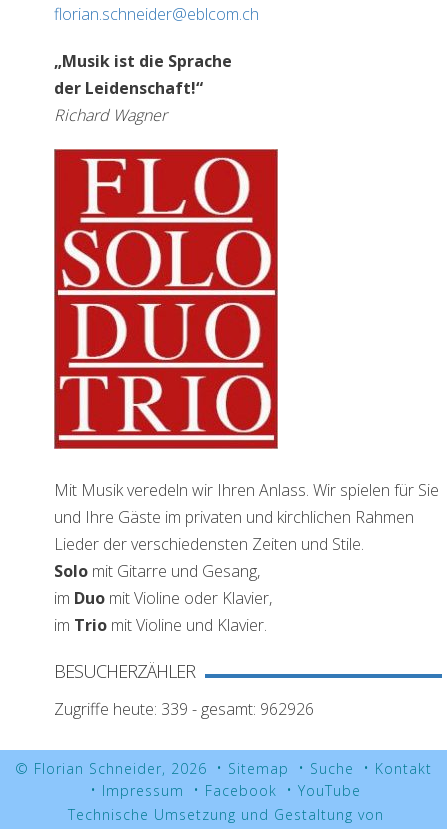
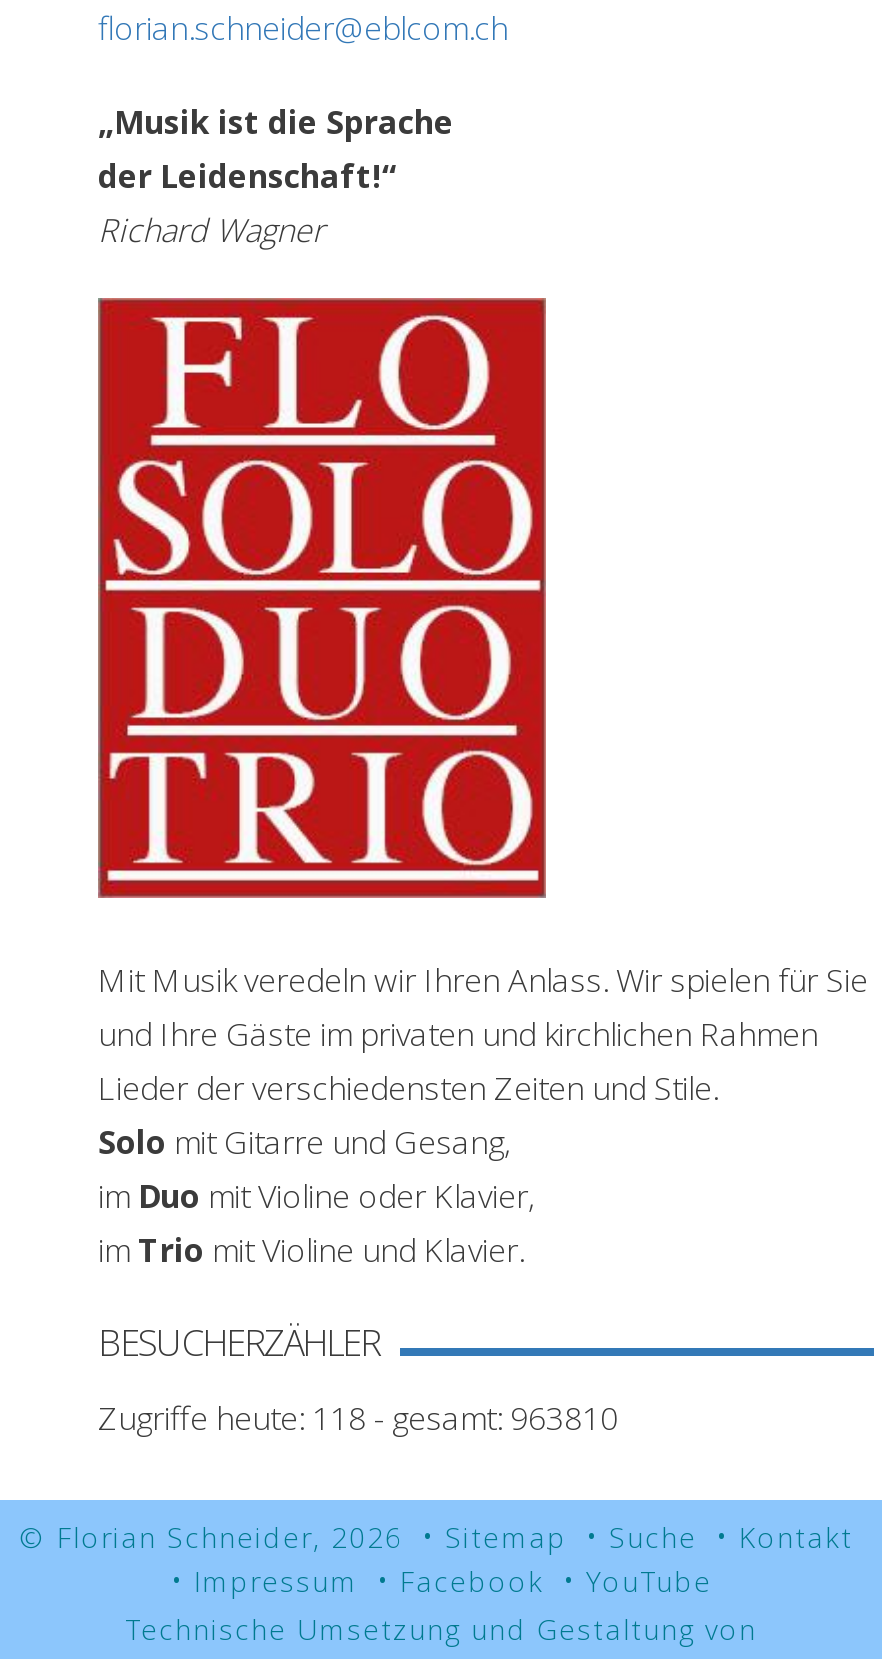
[54,698,314,720] Zugriffe heute: 339 - gesamt: 962926 -> [98,1397,618,1441] Zugriffe heute: 118 - gesamt: 963810

